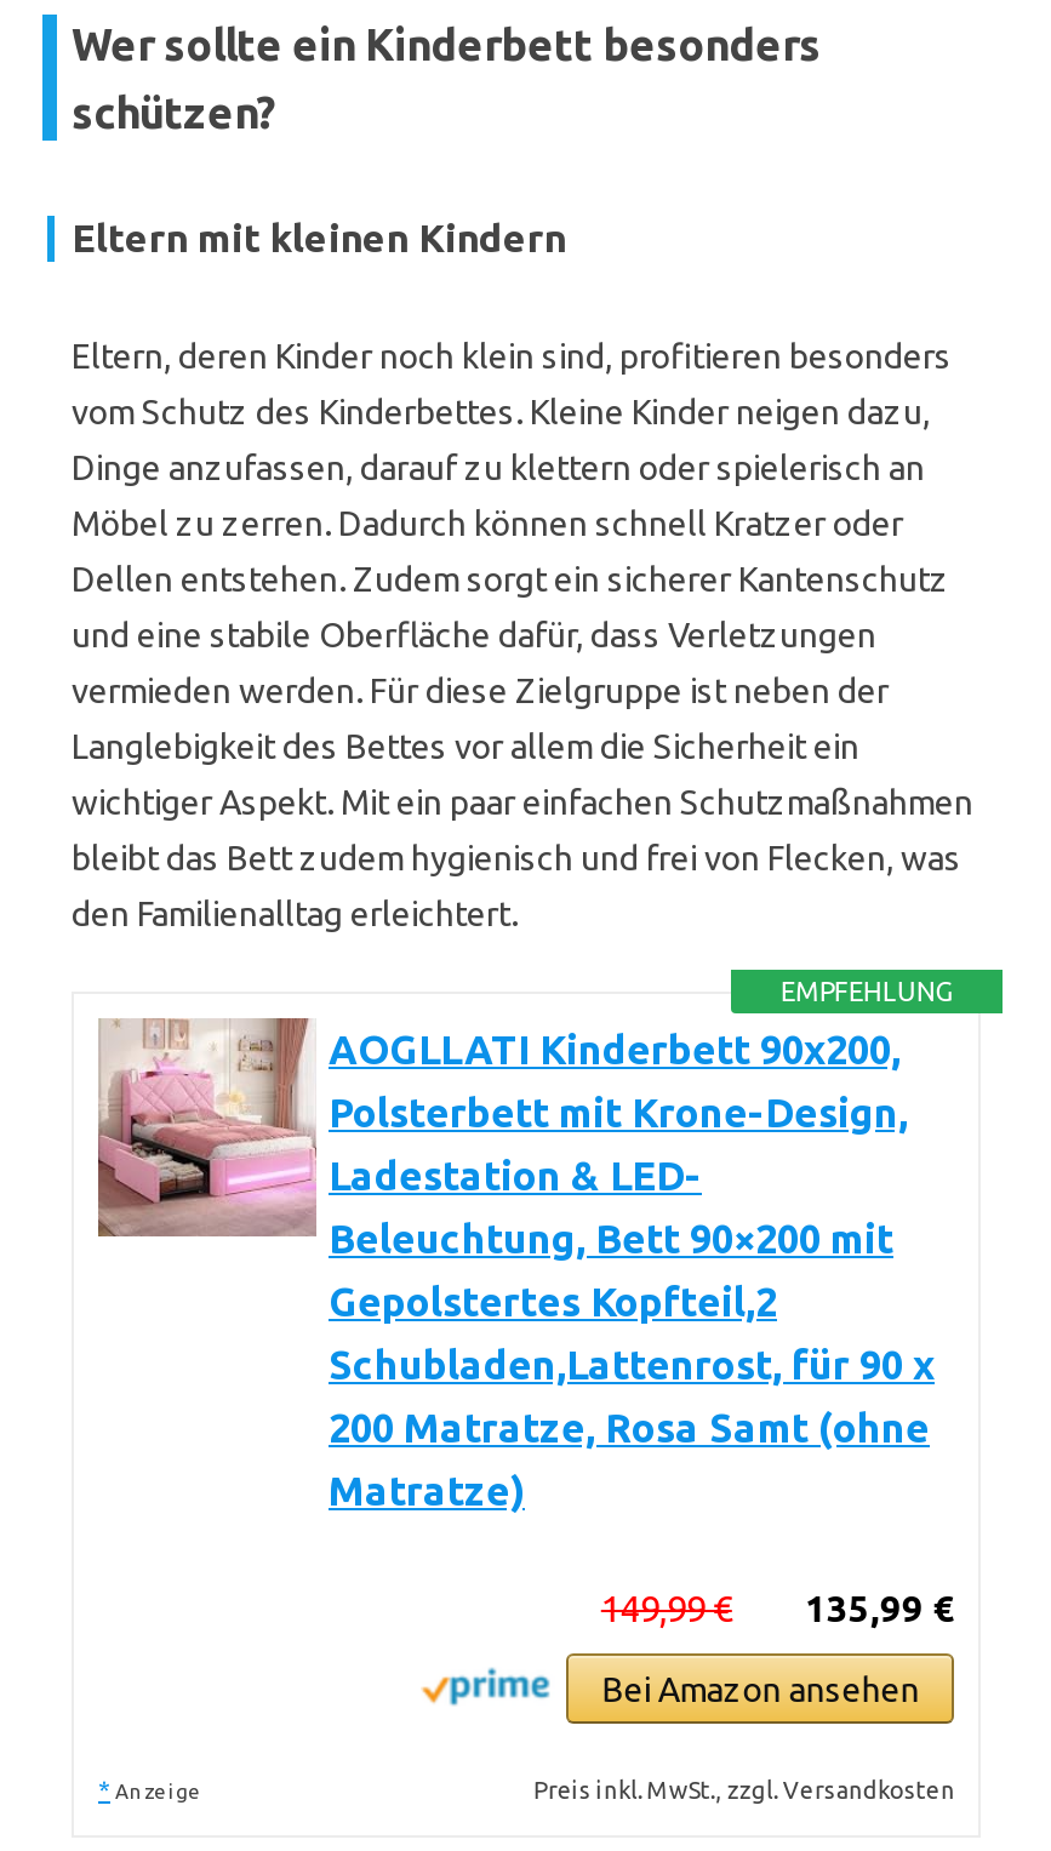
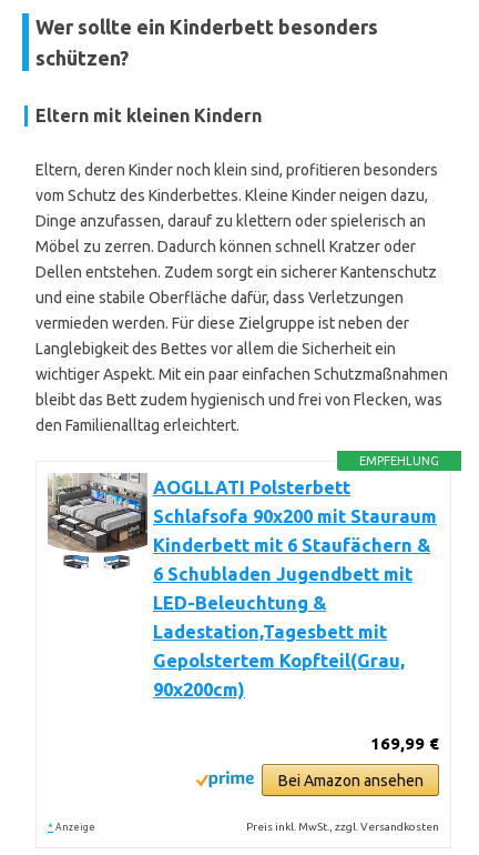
[96,1018,935,1513] [image] | AOGLLATI Kinderbett 90x200, | Polsterbett mit Krone-Design, | Ladestation & LED- | Beleuchtung, Bett 90×200 mit | Gepolstertes Kopfteil,2 | Schubladen,Lattenrost, für 90 x | 200 Matratze, Rosa Samt (ohne | Matratze) -> [48,473,437,700] [image] | AOGLLATI Polsterbett | Schlafsofa 90x200 mit Stauraum | Kinderbett mit 6 Staufächern & | 6 Schubladen Jugendbett mit | LED-Beleuchtung & | Ladestation,Tagesbett mit | Gepolstertem Kopfteil(Grau, | 90x200cm)
[601,1588,955,1629] 135,99 € | 149,99 € -> [371,734,440,753] 169,99 €

